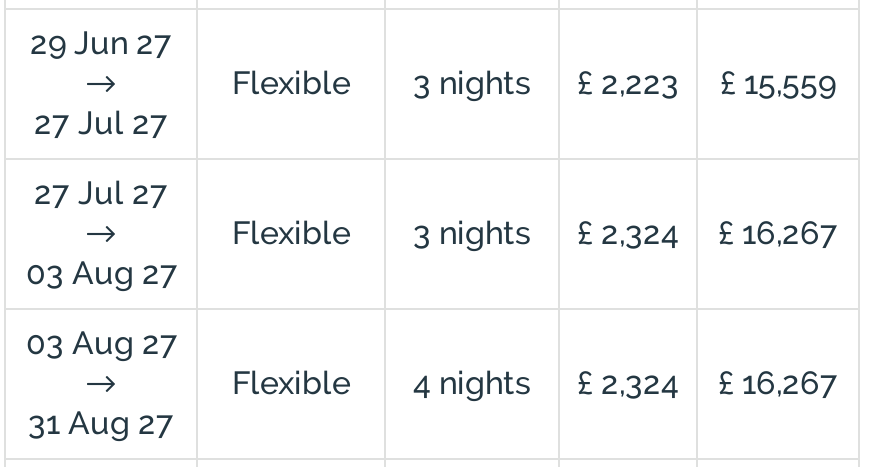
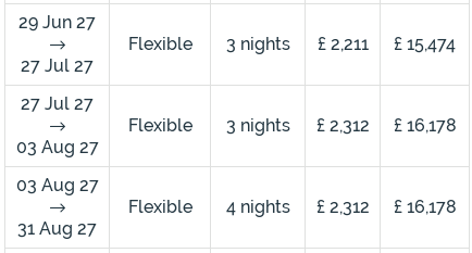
[577,65,679,103] £ 2,223 -> [317,34,368,55] £ 2,211
[720,65,836,103] £ 15,559 -> [394,34,456,55] £ 15,474
[577,215,679,253] £ 2,324 -> [316,116,369,136] £ 2,312
[718,215,838,253] £ 16,267 -> [393,116,456,136] £ 16,178
[577,365,679,403] £ 2,324 -> [316,197,369,218] £ 2,312
[718,365,838,403] £ 16,267 -> [393,197,456,218] £ 16,178

